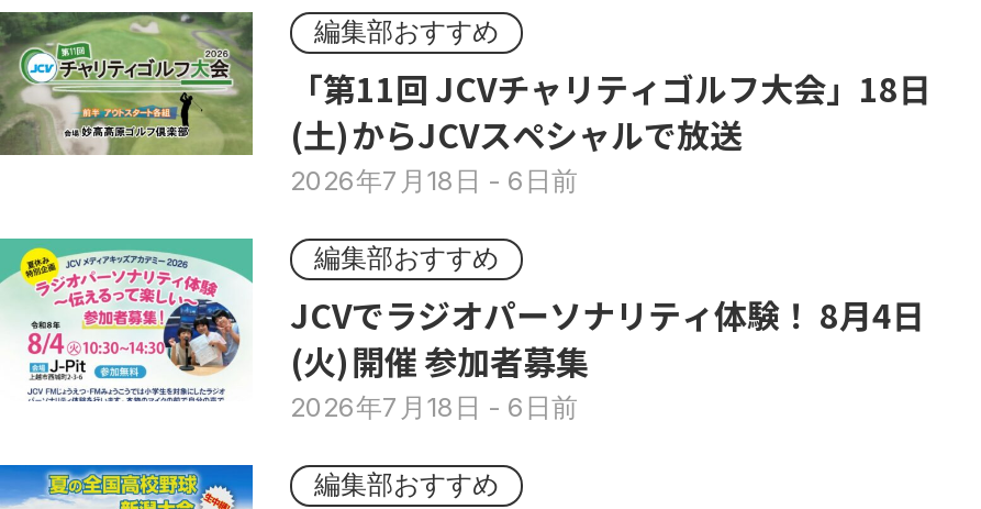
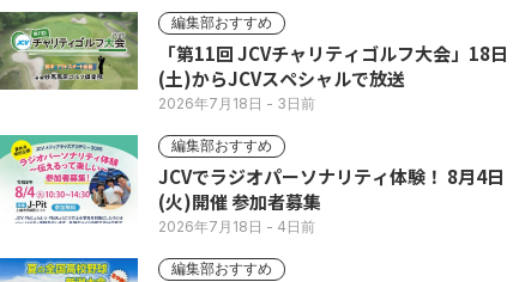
[290,164,578,197] 2026年7月18日- 6日前 -> [158,95,315,112] 2026年7月18日- 3日前
[290,390,578,423] 2026年7月18日- 6日前 -> [158,218,315,236] 2026年7月18日- 4日前

